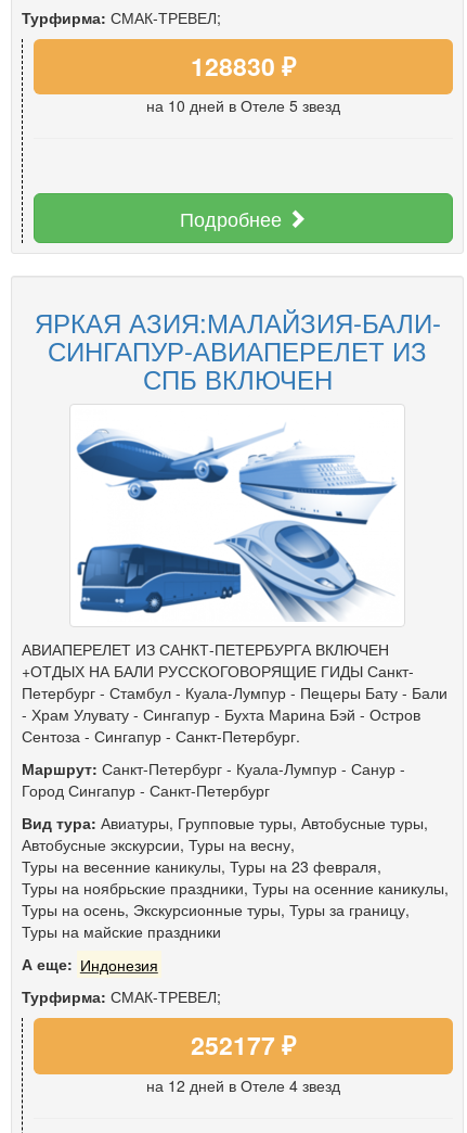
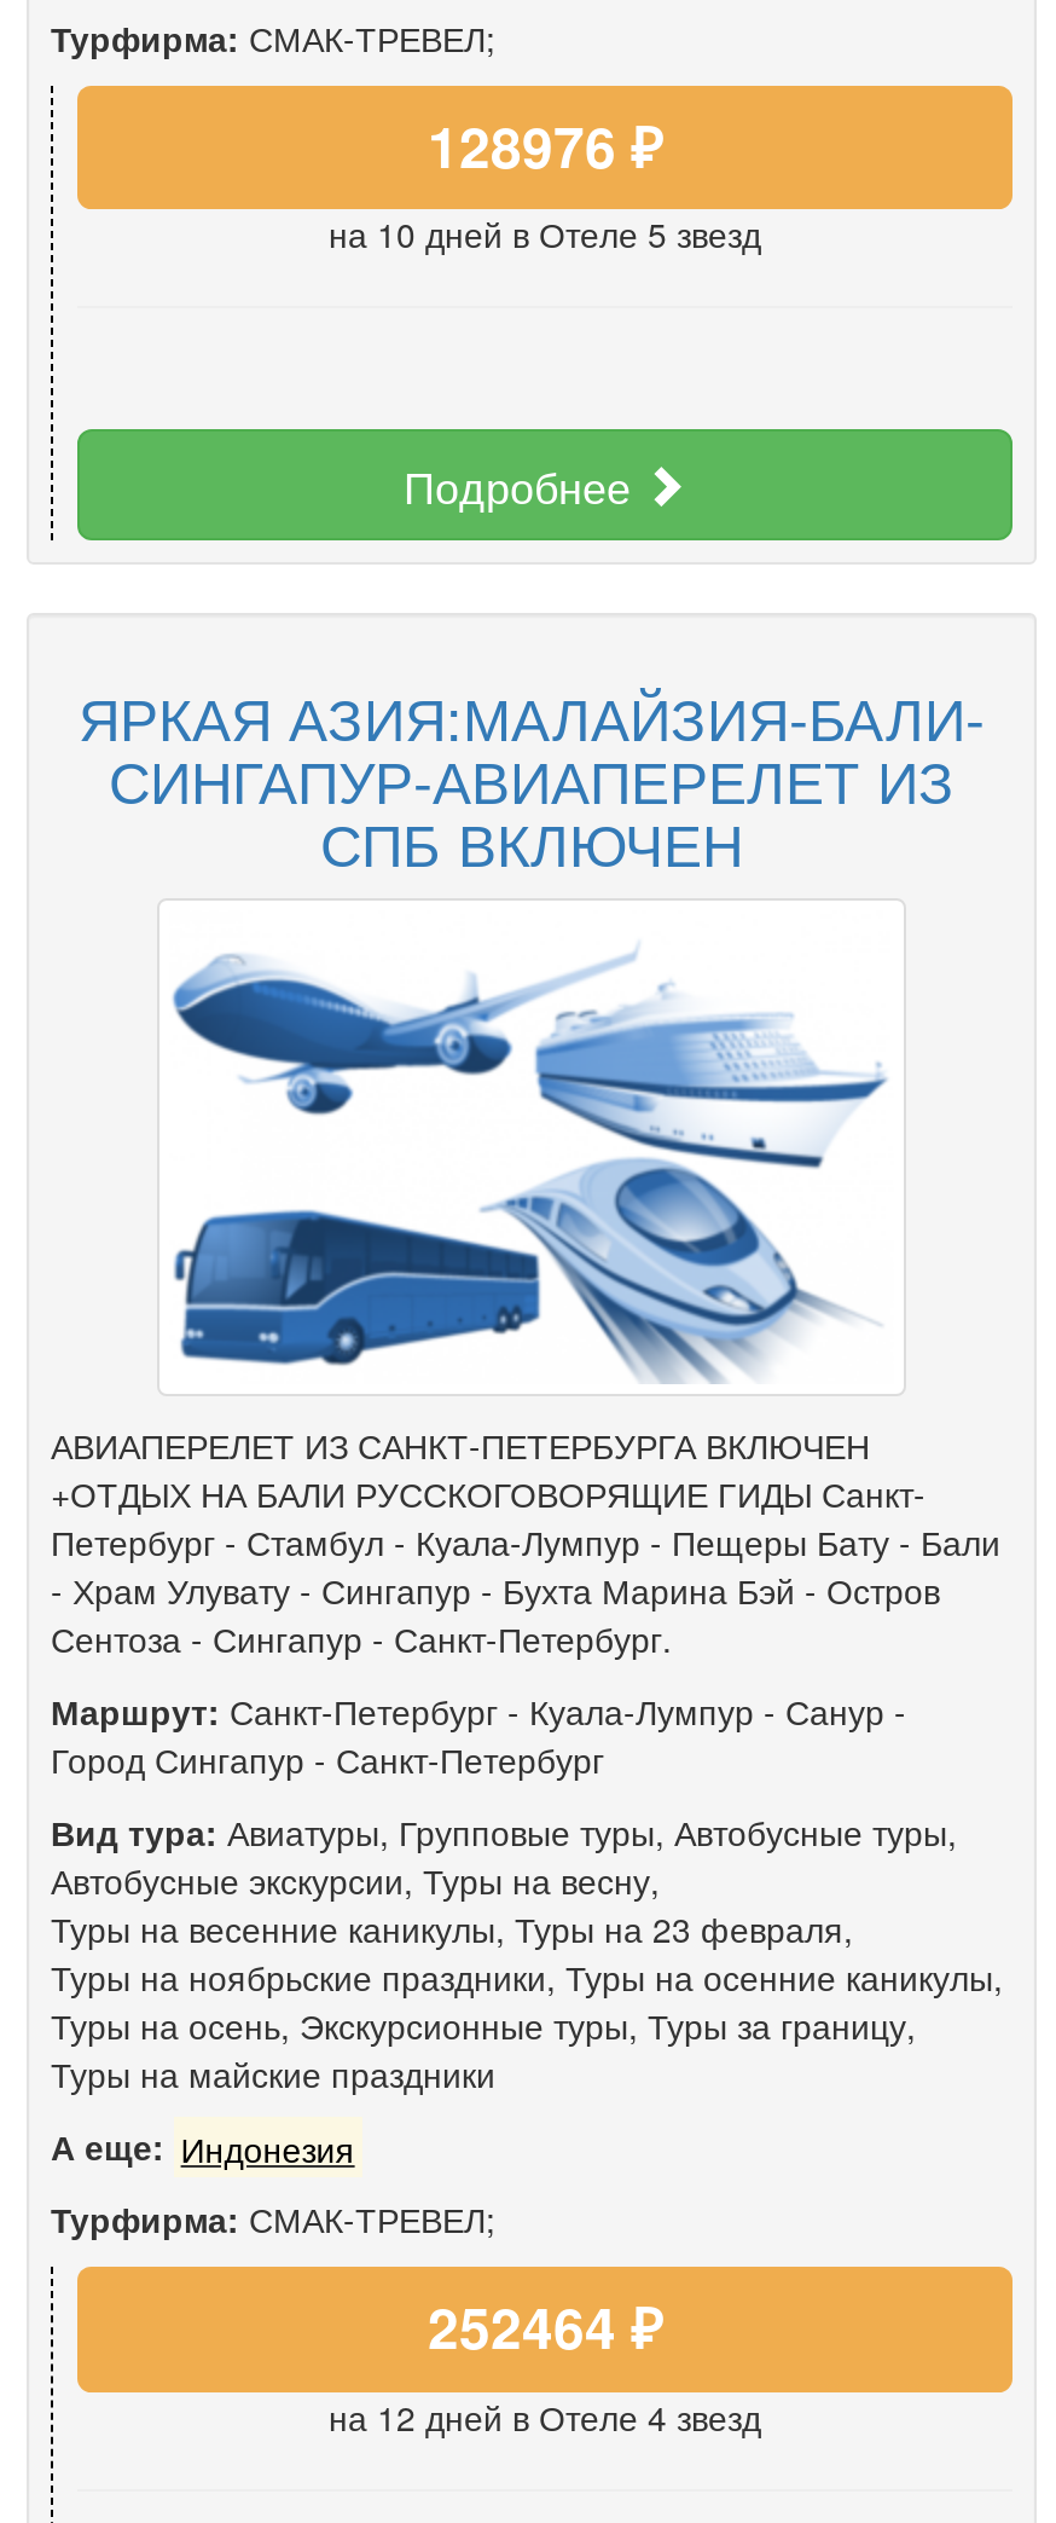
[191,47,296,83] 128830 ₽ -> [428,104,662,184] 128976 ₽
[191,1027,296,1063] 252177 ₽ -> [428,2286,662,2366] 252464 ₽

